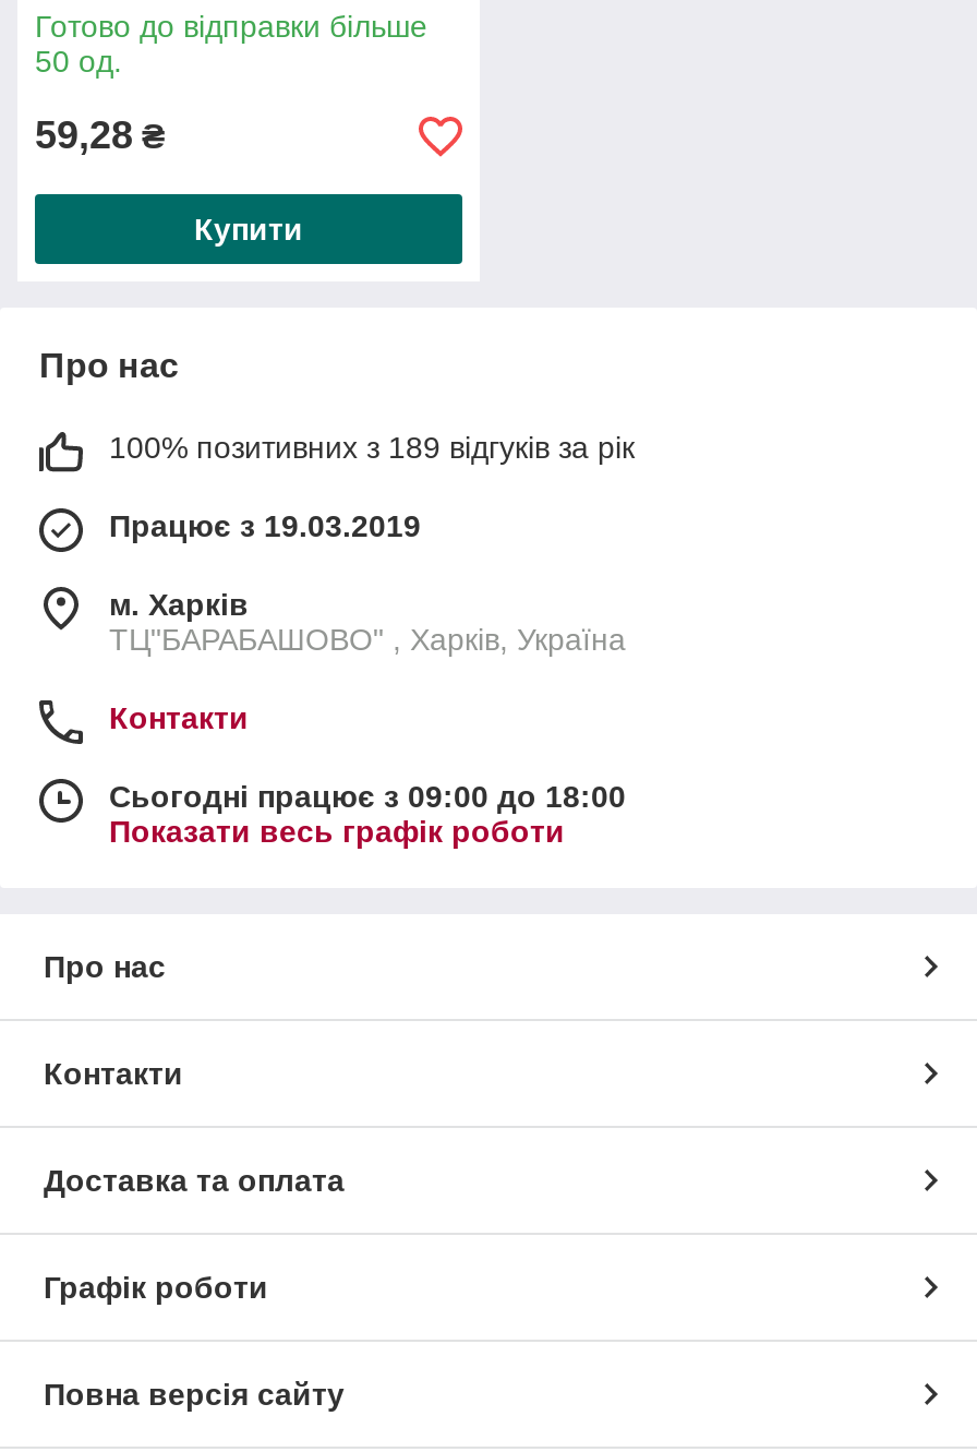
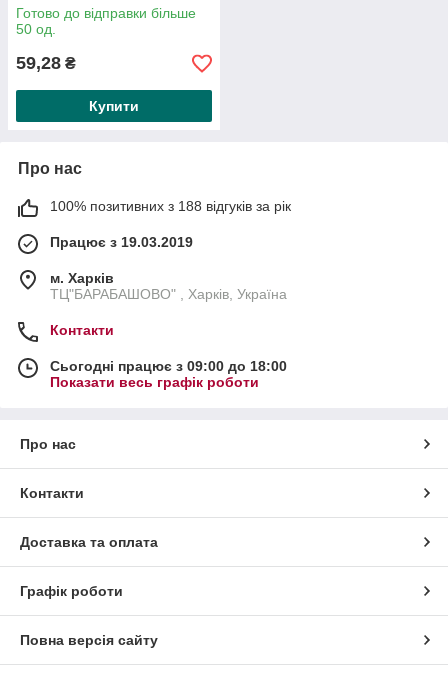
[109,431,635,466] 100% позитивних з 189 відгуків за рік -> [50,198,291,214] 100% позитивних з 188 відгуків за рік

